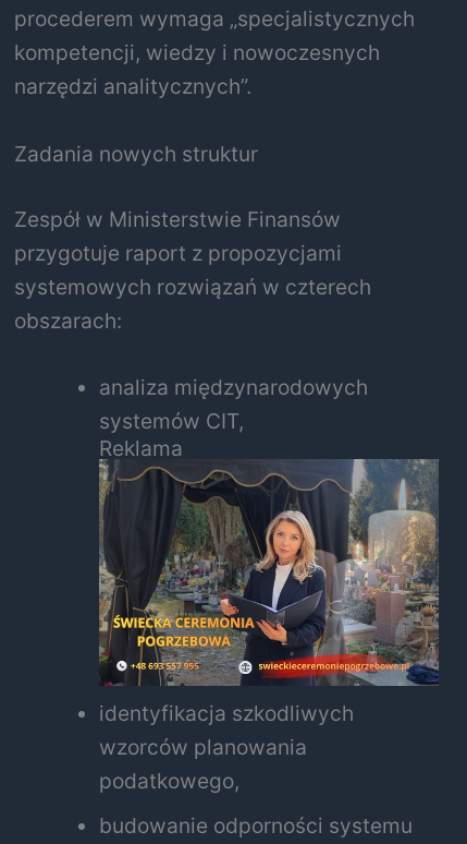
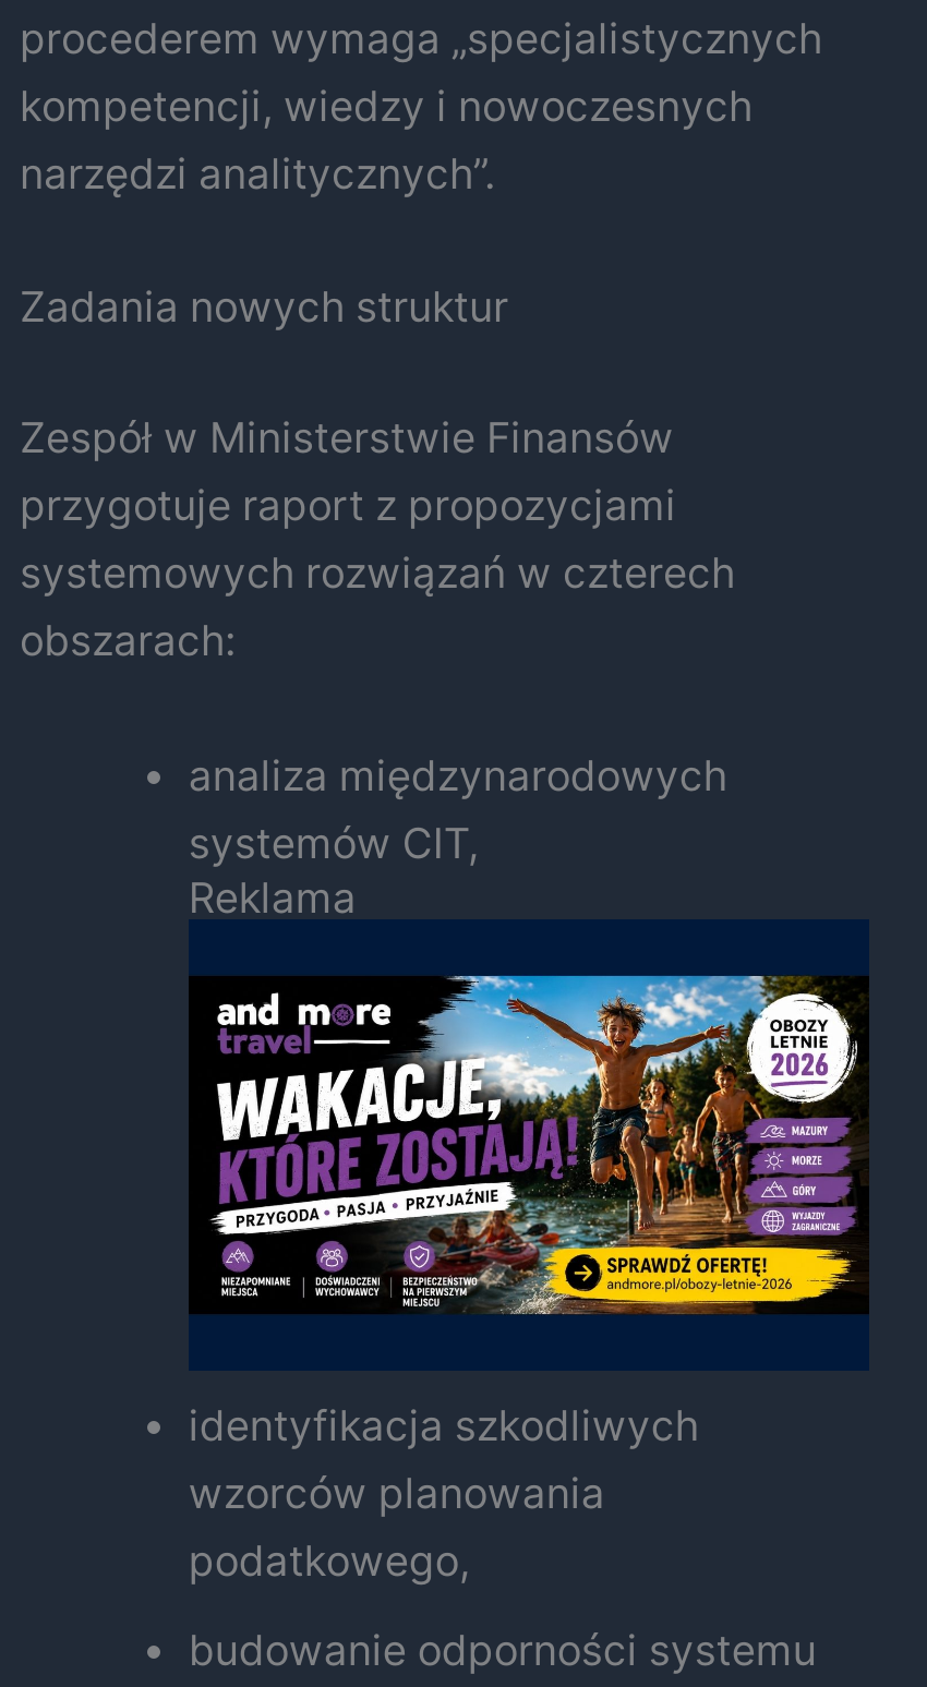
[98,458,440,687] [image] -> [189,917,869,1371] [image]

